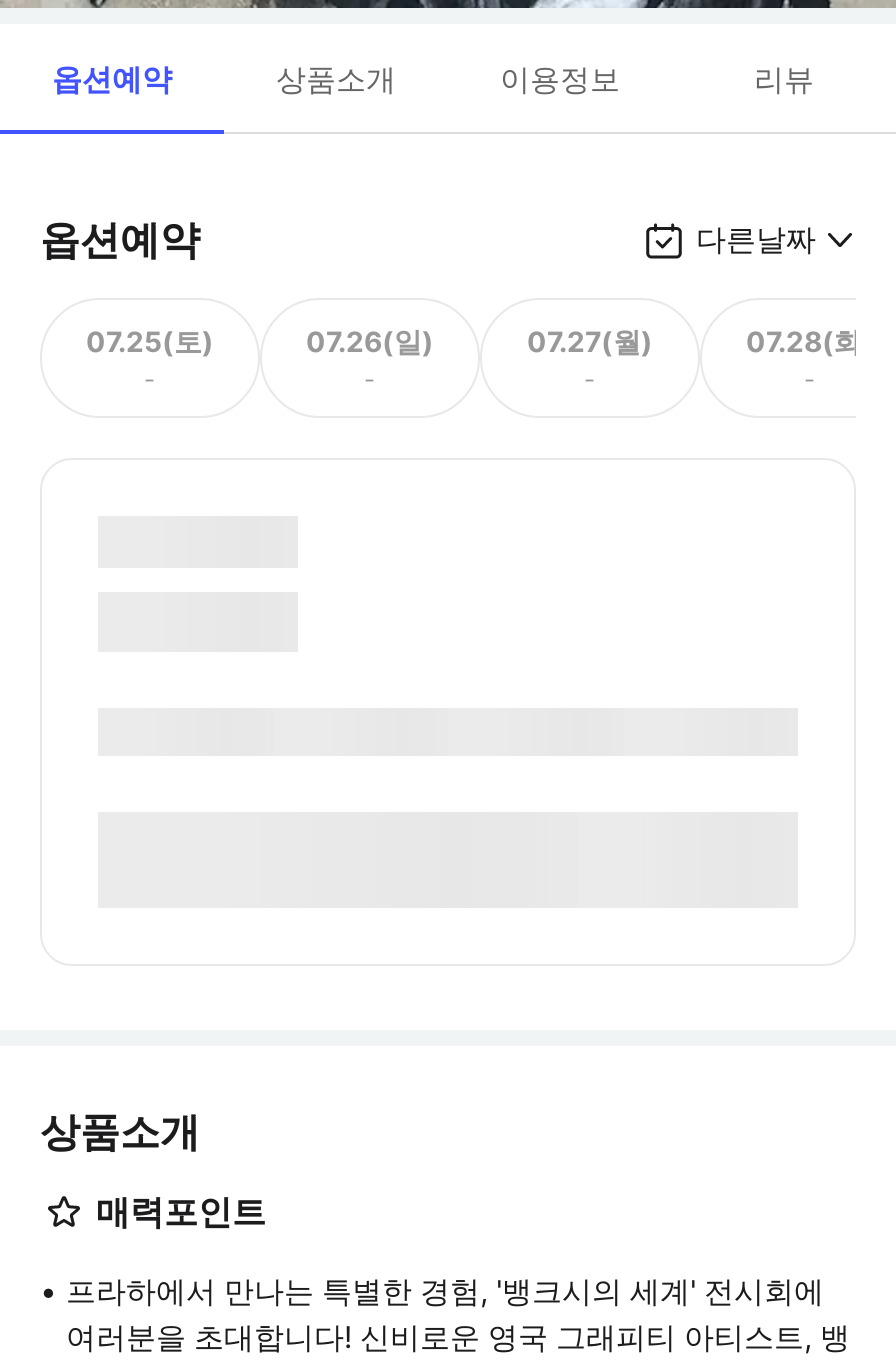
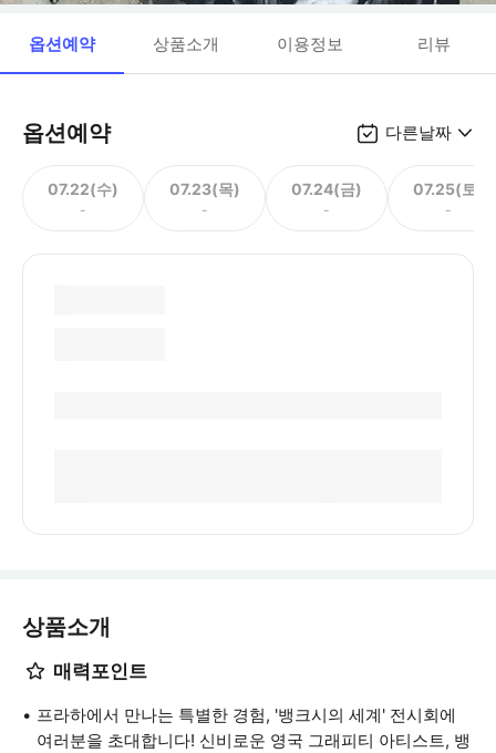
[86,323,214,357] 07.25(토) -> [48,179,118,198] 07.22(수)
[306,323,434,357] 07.26(일) -> [169,179,240,198] 07.23(목)
[527,323,653,357] 07.27(월) -> [291,179,362,198] 07.24(금)
[746,323,874,357] 07.28(화) -> [413,179,484,198] 07.25(토)

